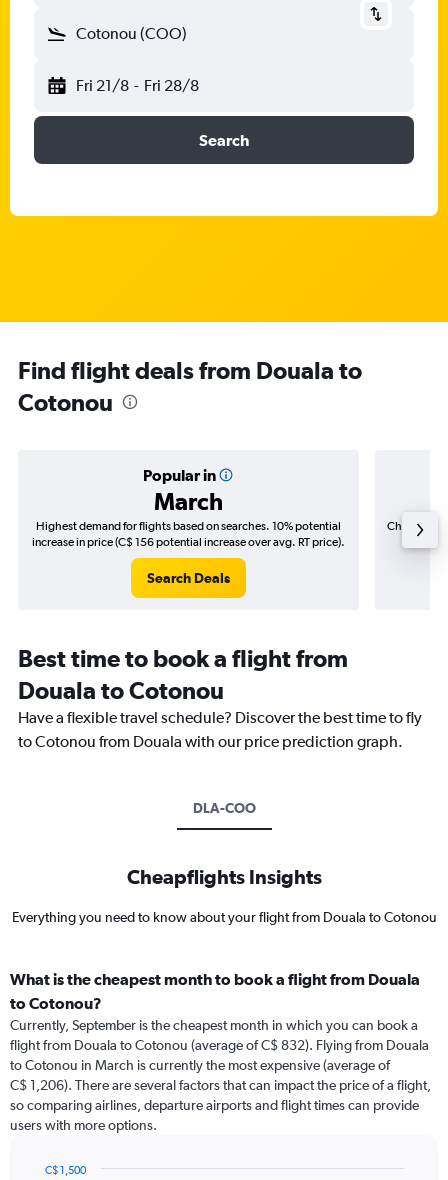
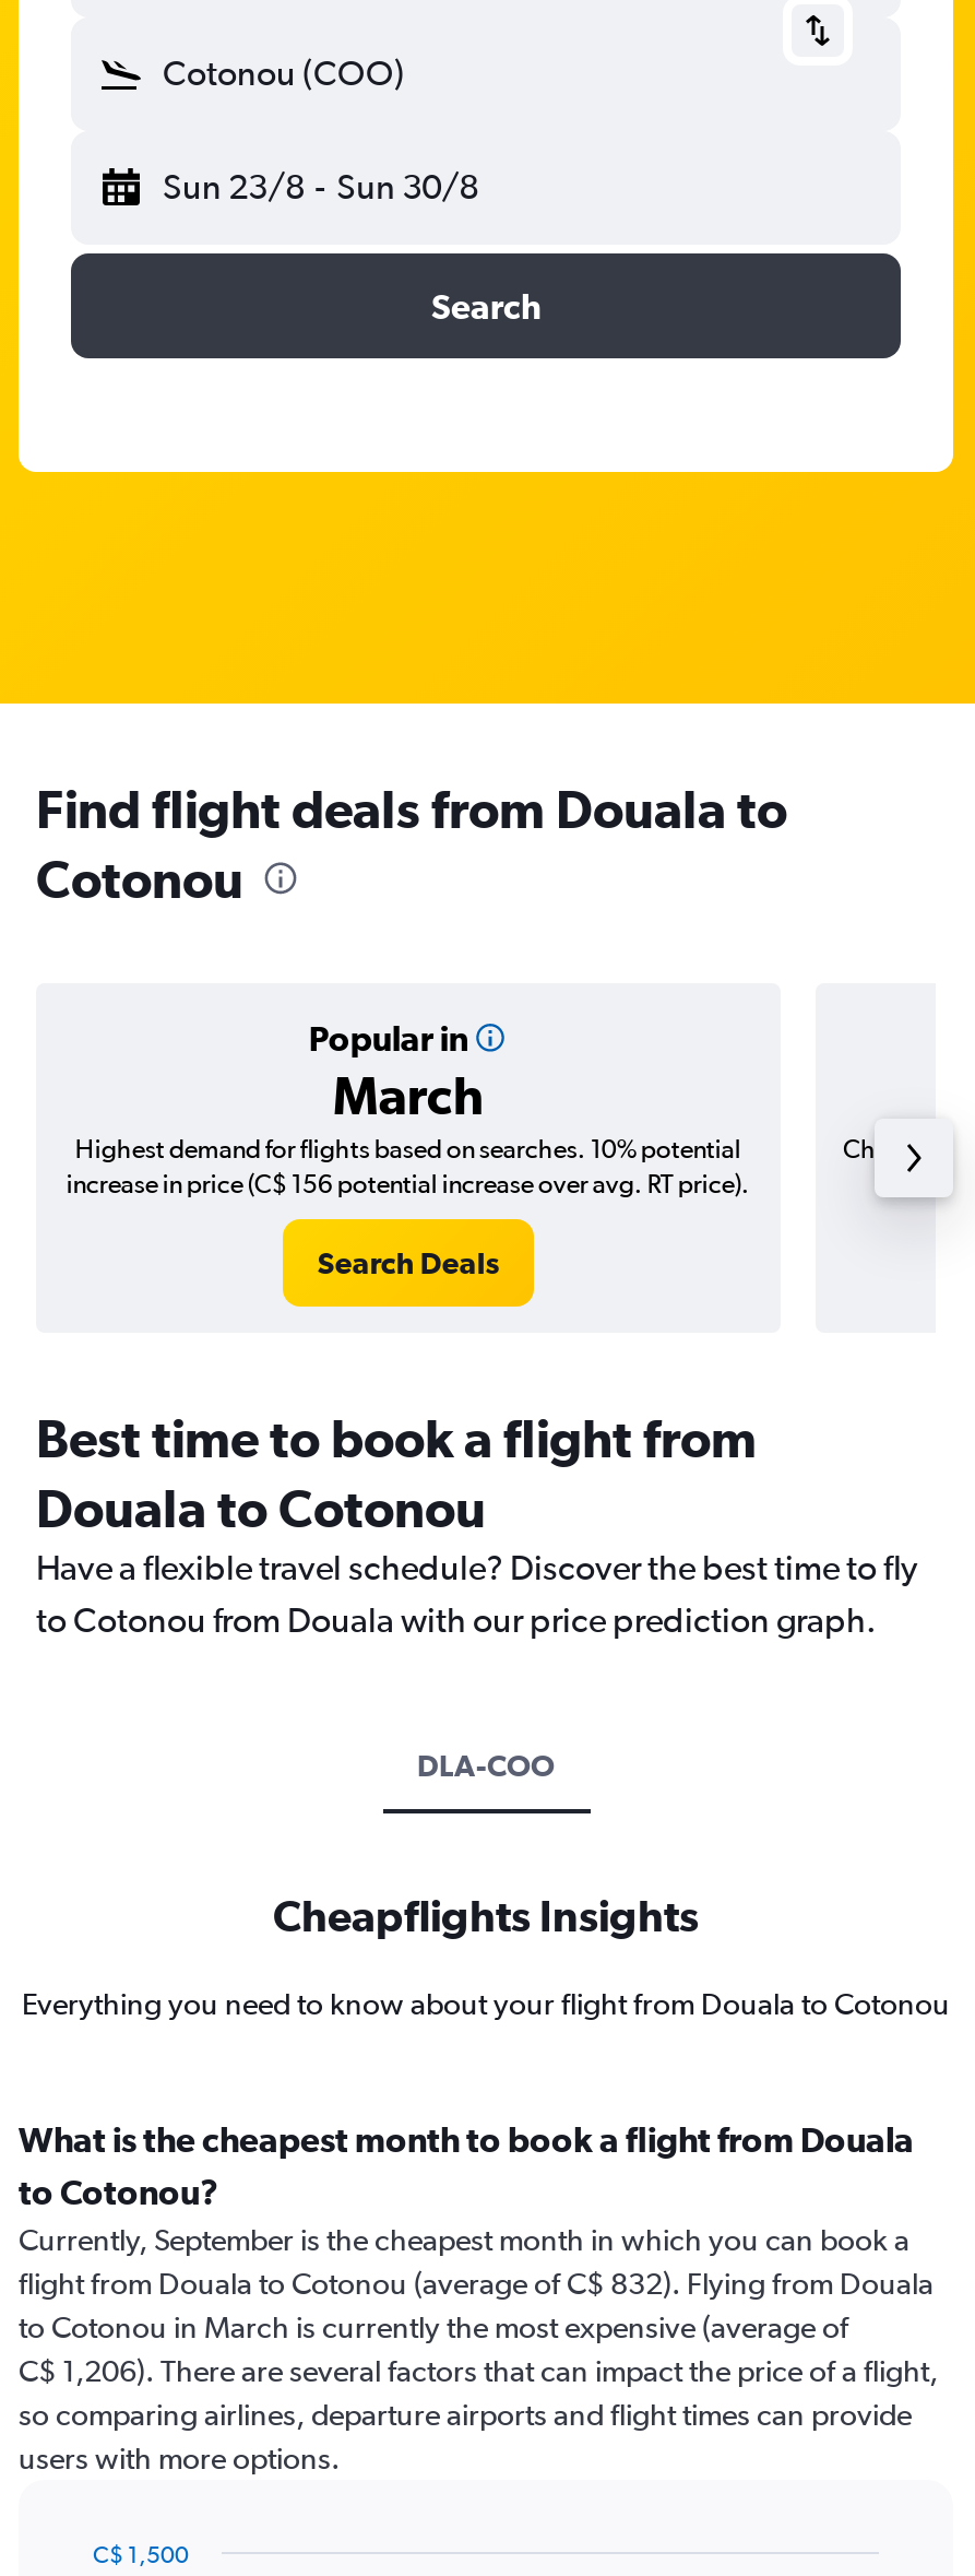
[76,76,199,95] Fri 21/8 - Fri 28/8 -> [163,166,478,208] Sun 23/8 - Sun 30/8

